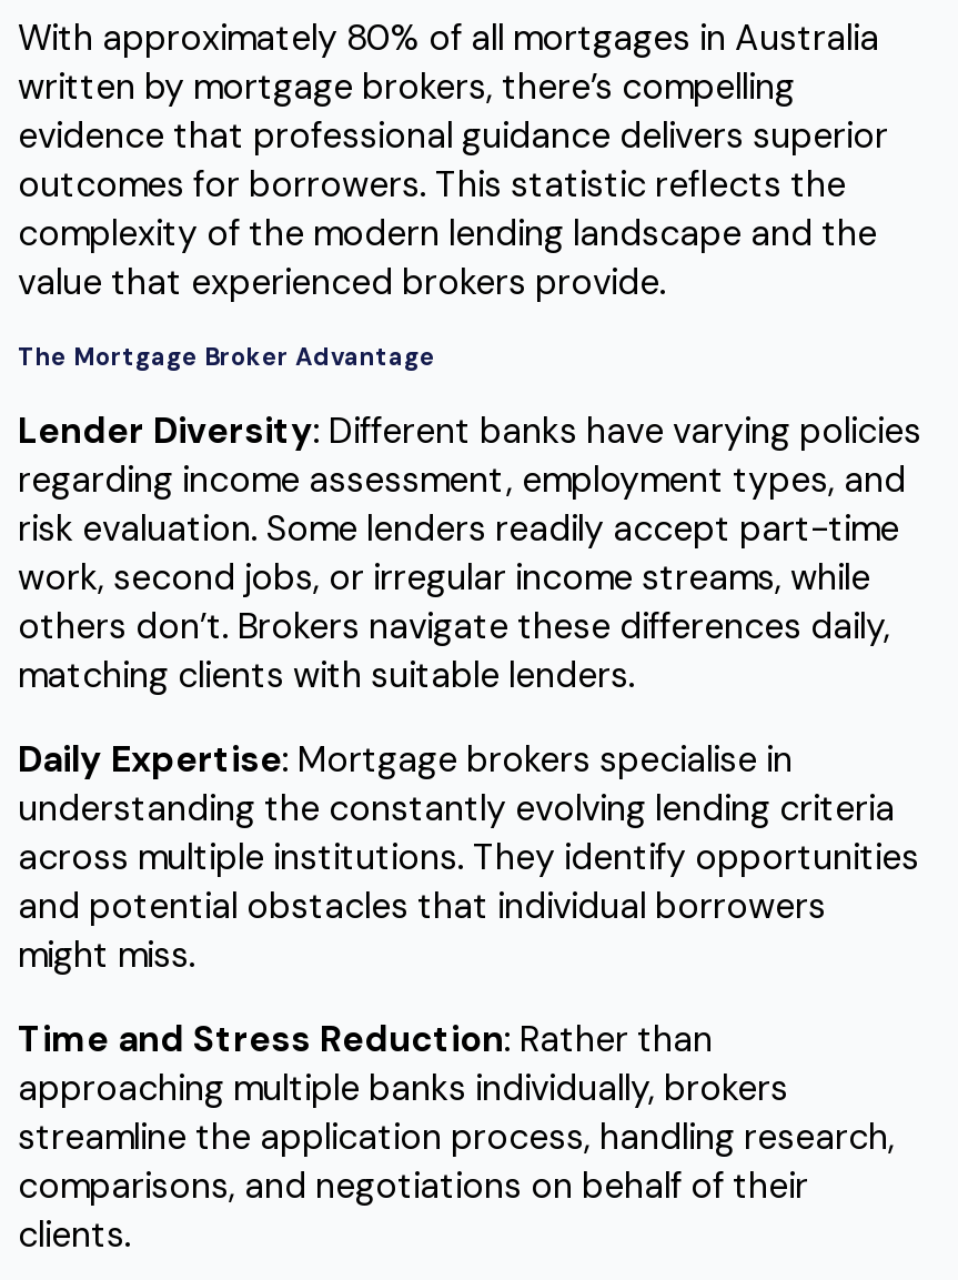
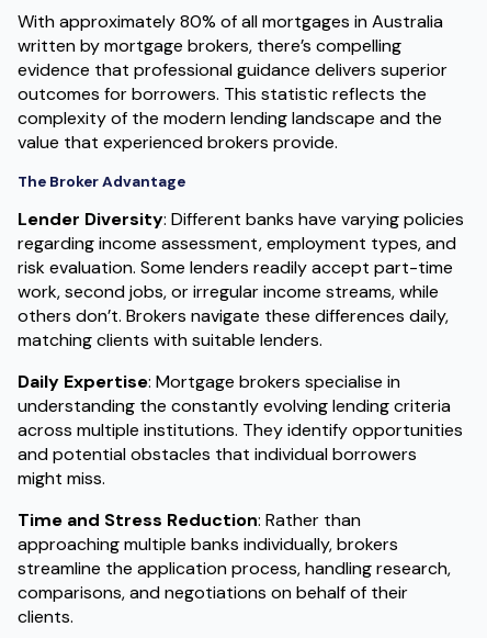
[18,341,435,372] The Mortgage Broker Advantage -> [18,171,185,191] The Broker Advantage

